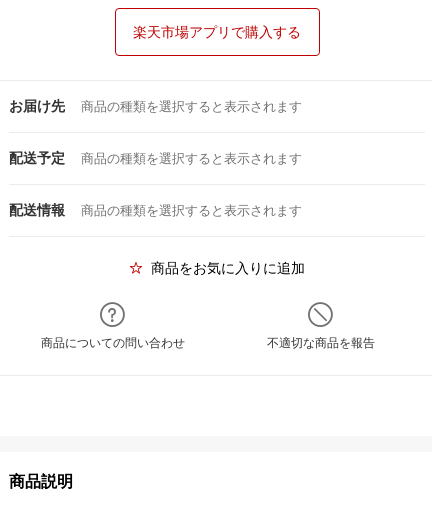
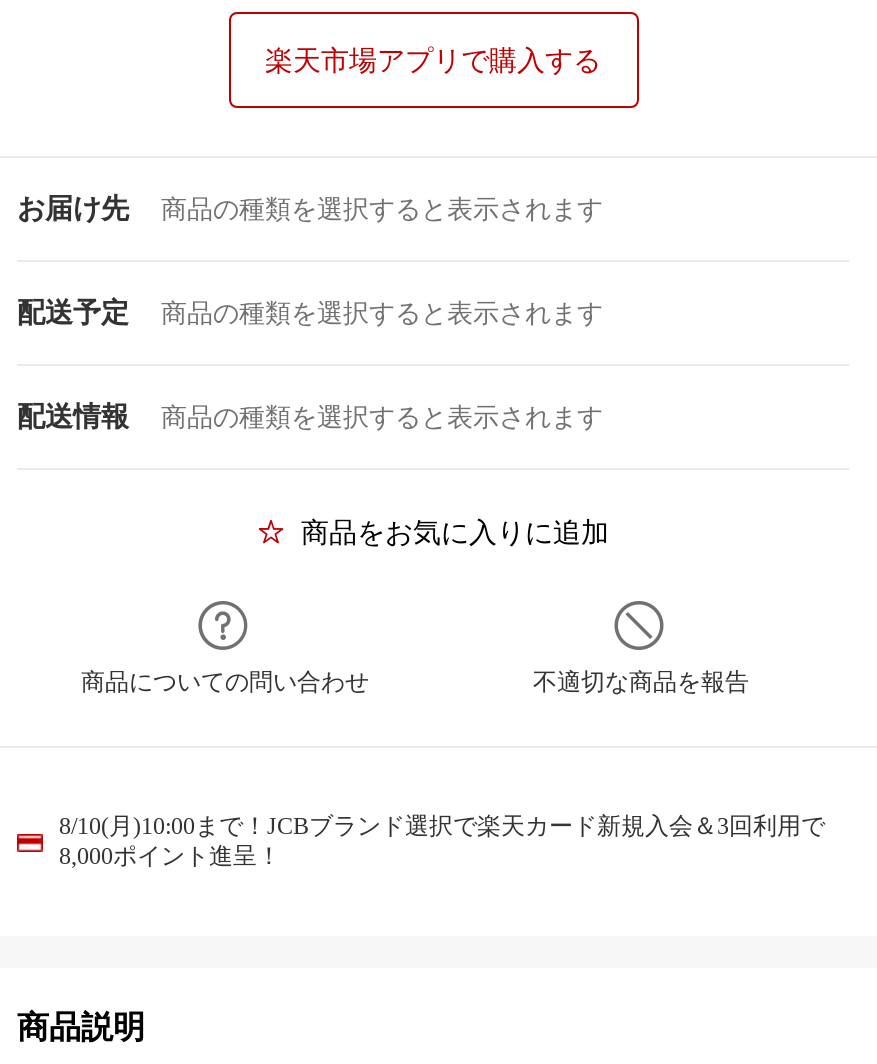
none -> [59,812,825,870] 8/10(月)10:00まで！JCBブランド選択で楽天カード新規入会＆3回利用で | 8,000ポイント進呈！

